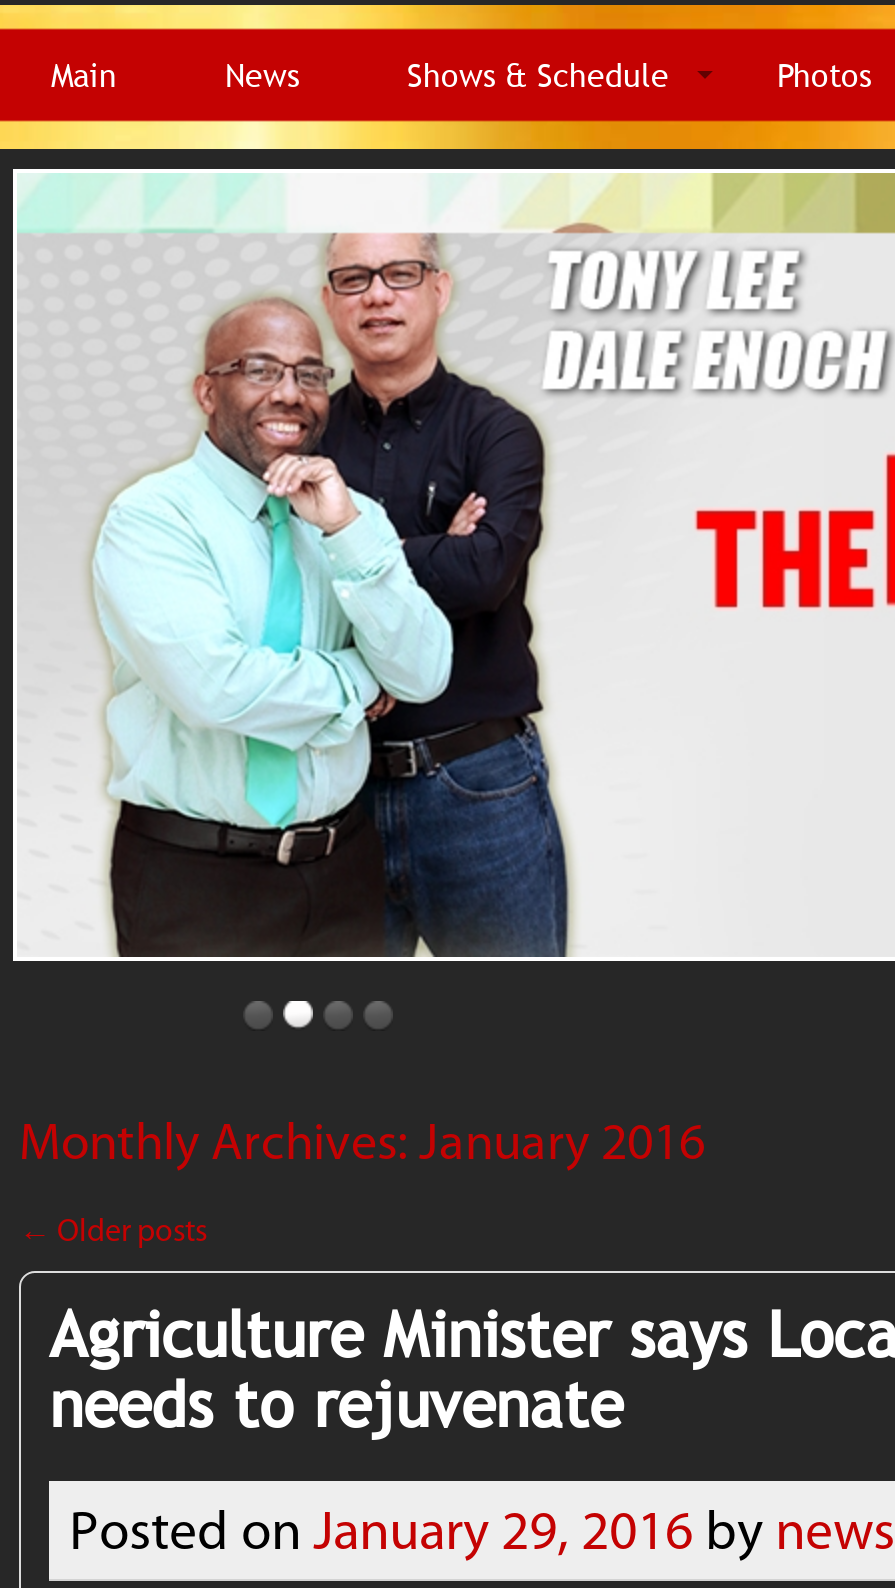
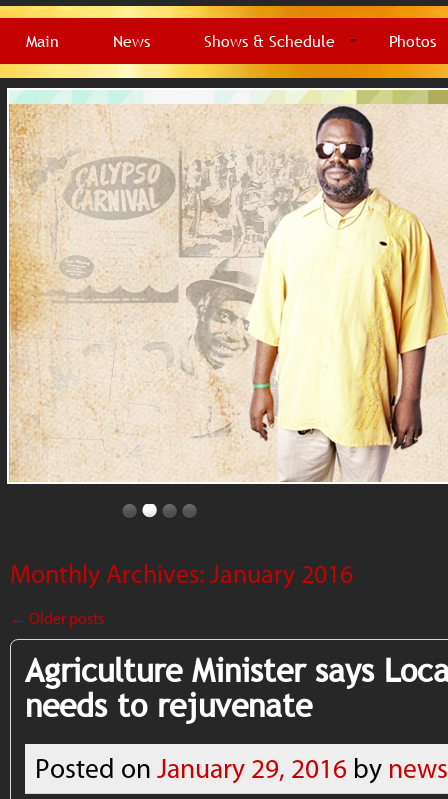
[15,201,889,959] [image] -> [8,103,445,483] [image]

